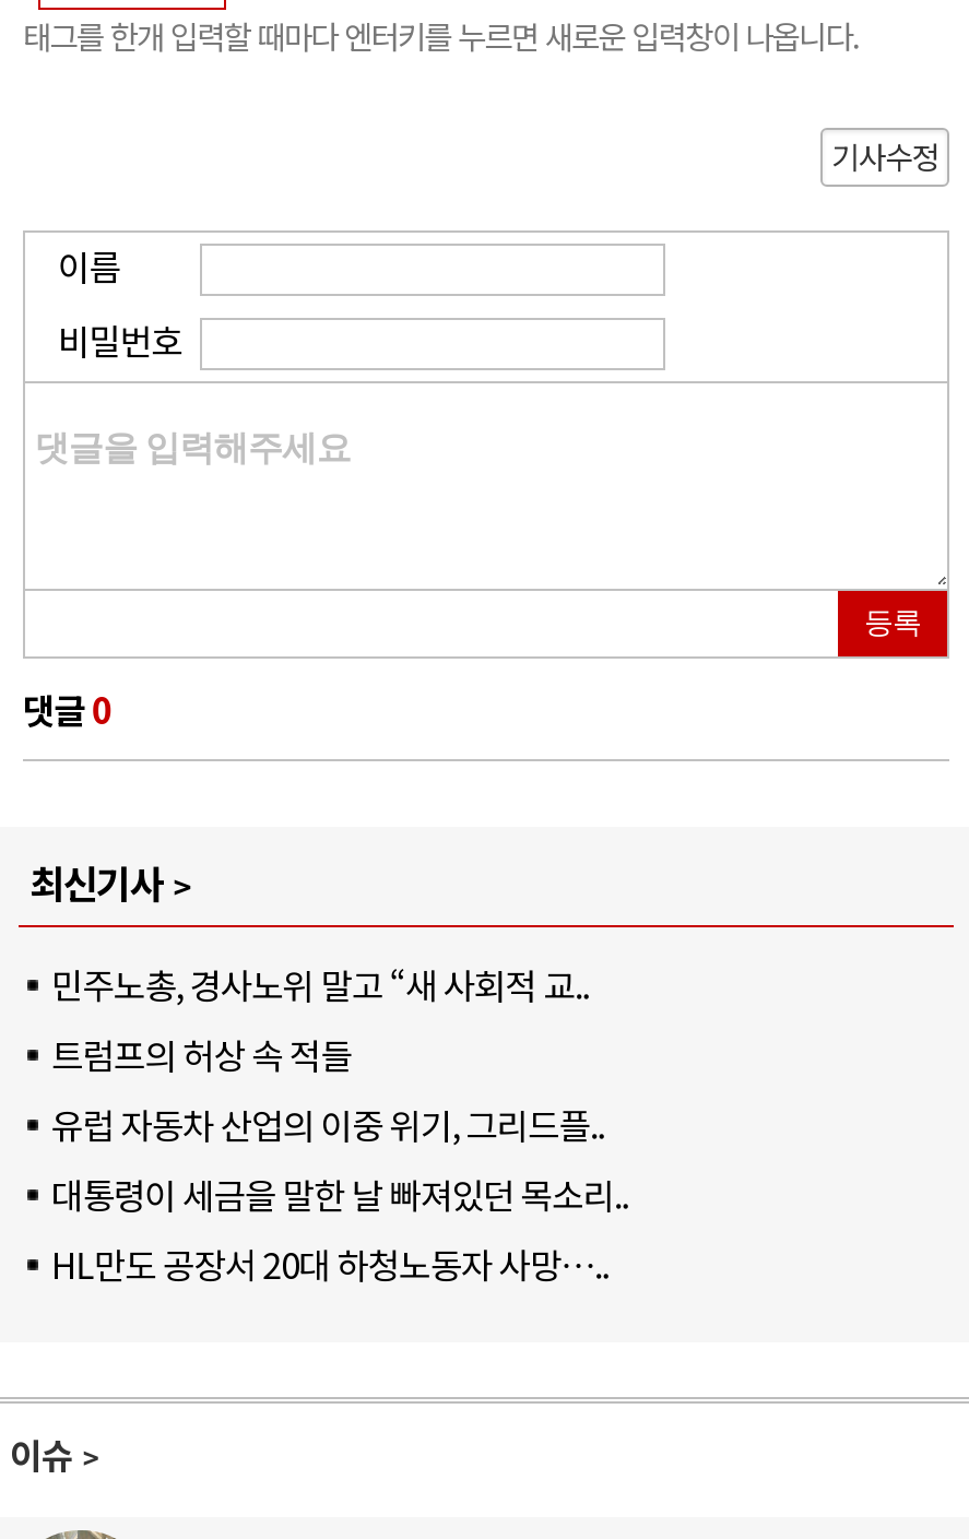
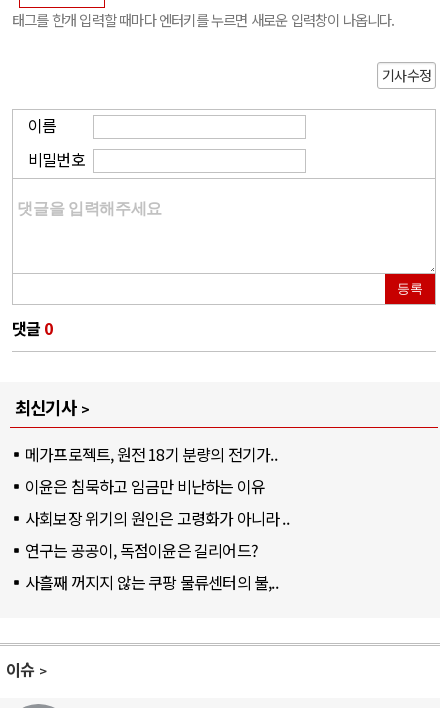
[51,957,628,1290] 민주노총, 경사노위 말고 “새 사회적 교.. | 트럼프의 허상 속 적들 | 유럽 자동차 산업의 이중 위기, 그리드플.. | 대통령이 세금을 말한 날 빠져있던 목소리.. | HL만도 공장서 20대 하청노동자 사망….. -> [25,442,289,594] 메가프로젝트, 원전 18기 분량의 전기가.. | 이윤은 침묵하고 임금만 비난하는 이유 | 사회보장 위기의 원인은 고령화가 아니라 .. | 연구는 공공이, 독점이윤은 길리어드? | 사흘째 꺼지지 않는 쿠팡 물류센터의 불,..

